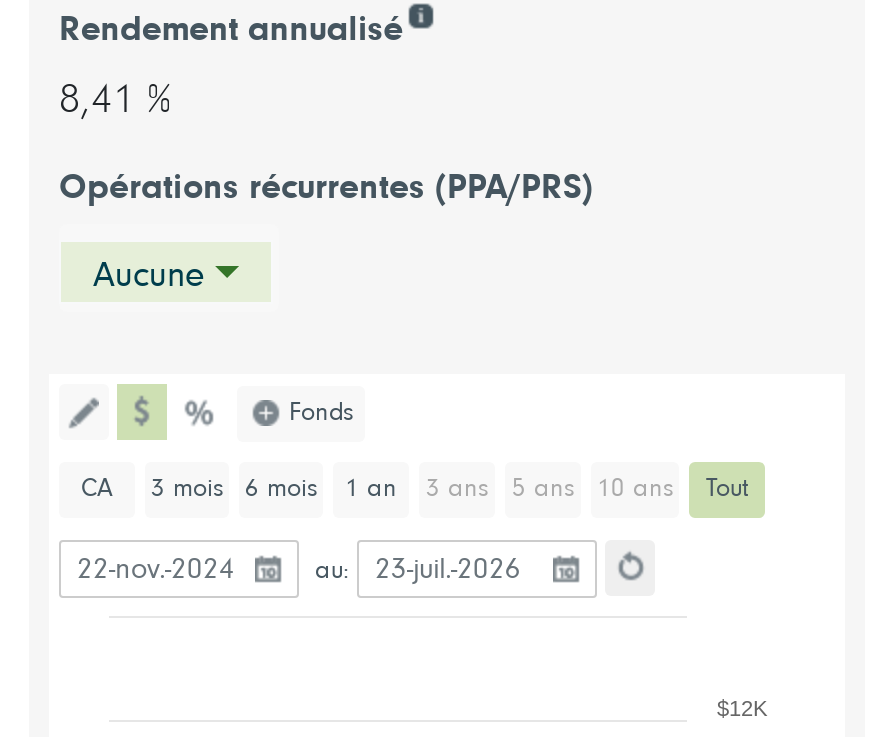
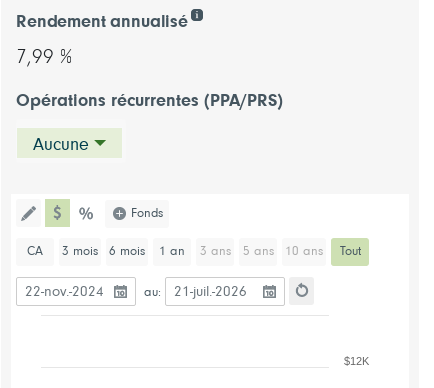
[59,80,171,122] 8,41 % -> [16,47,72,68] 7,99 %

